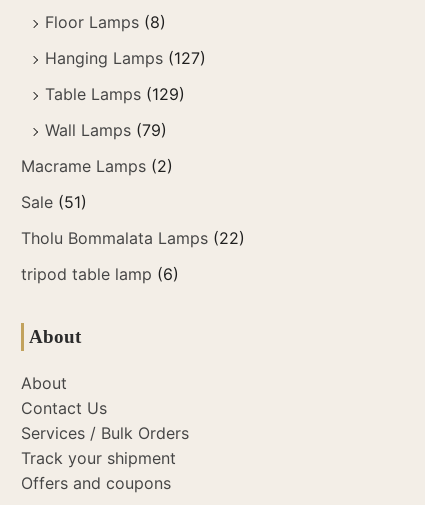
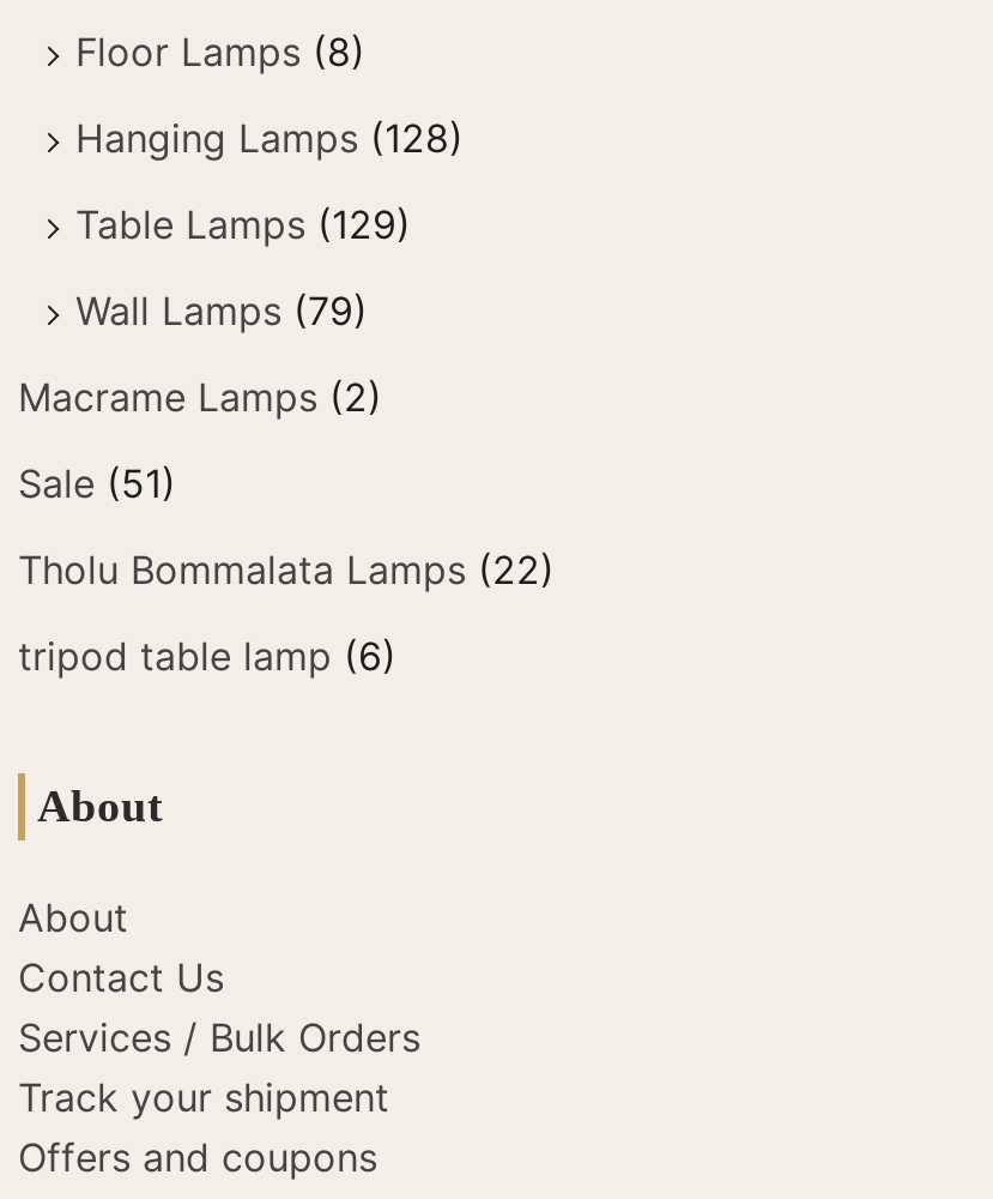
[45,48,206,68] Hanging Lamps (127) -> [75,113,464,161] Hanging Lamps (128)

